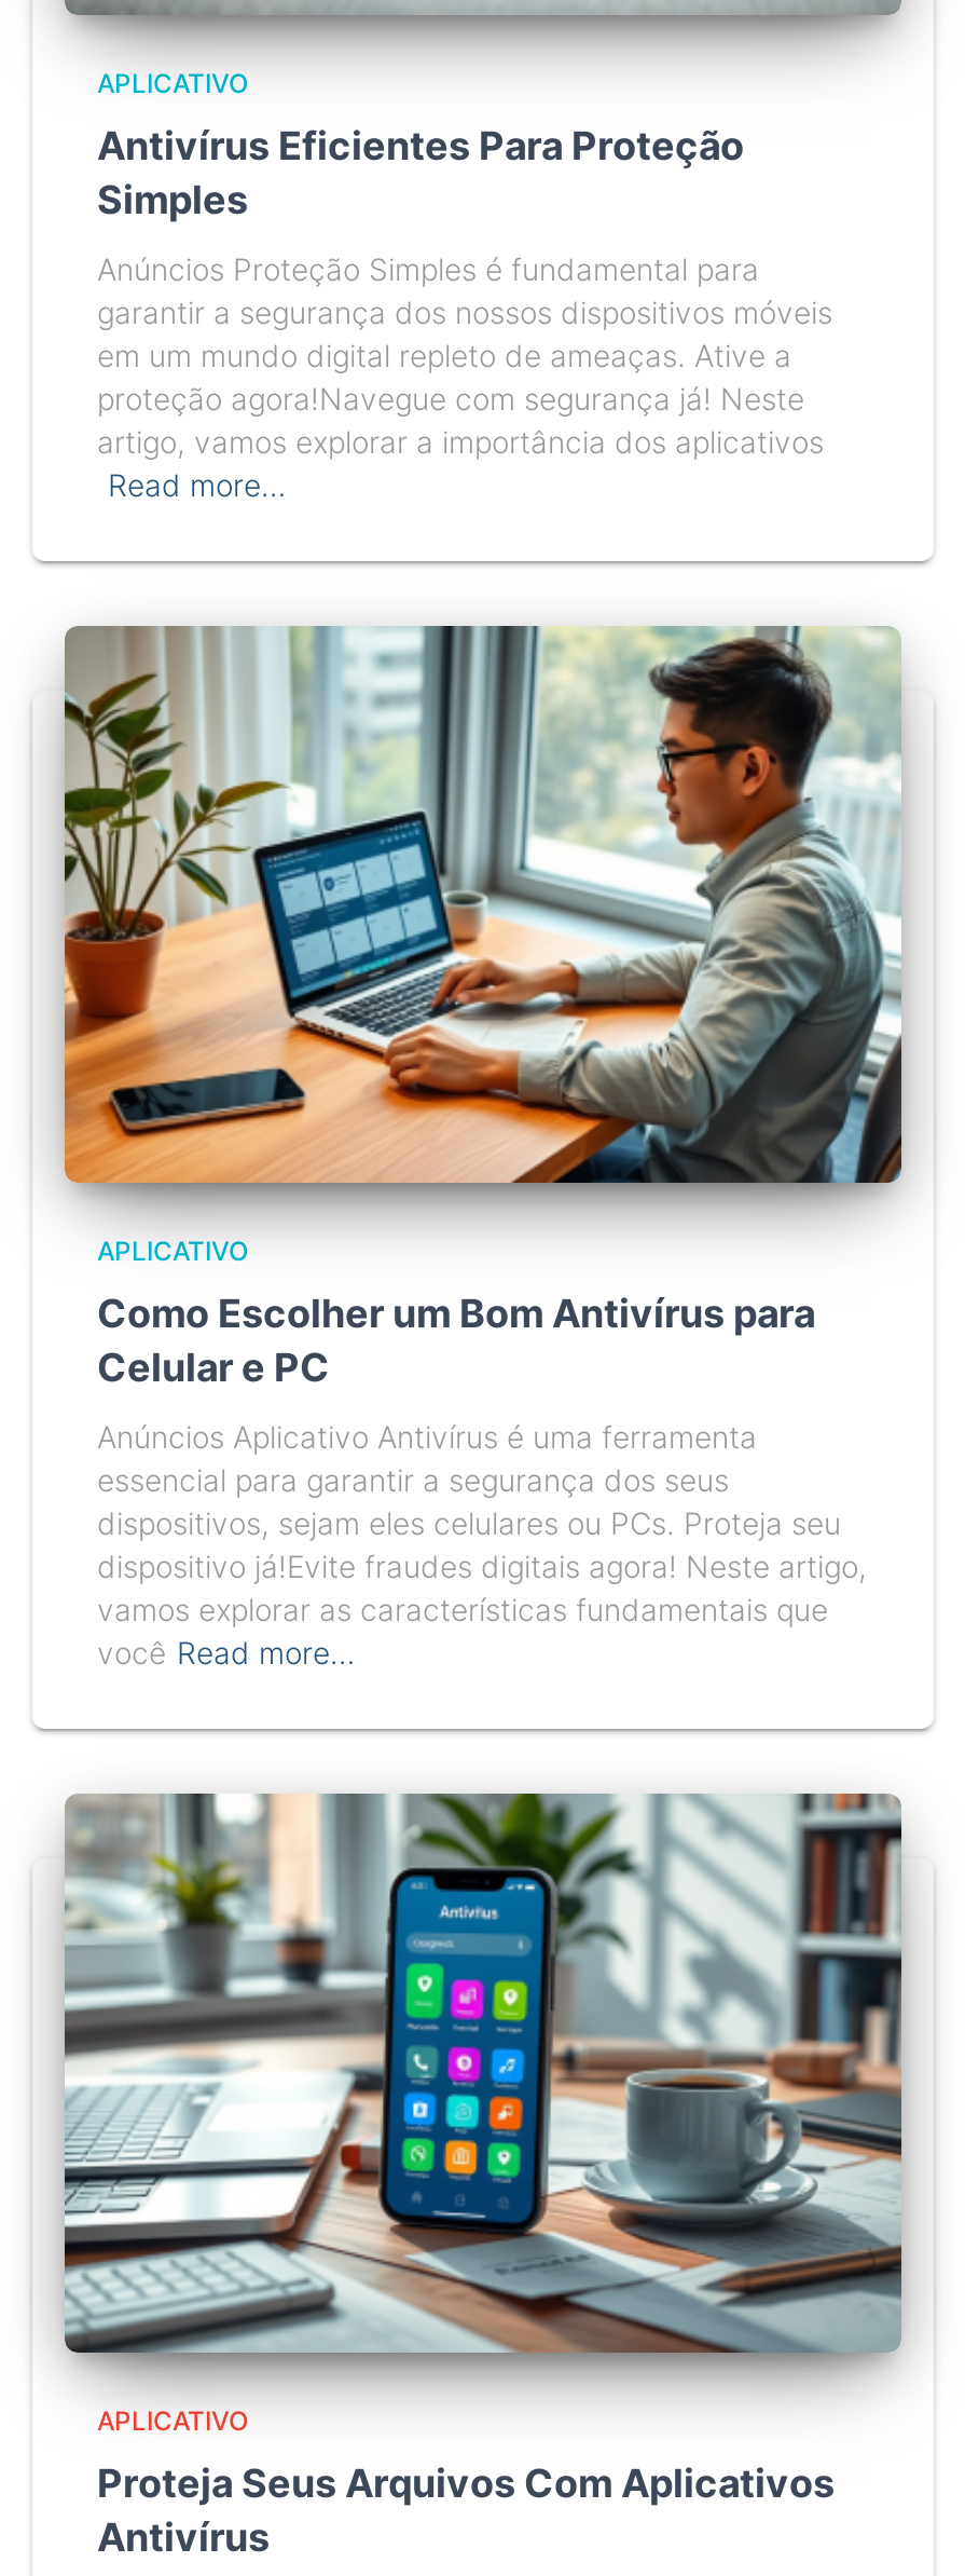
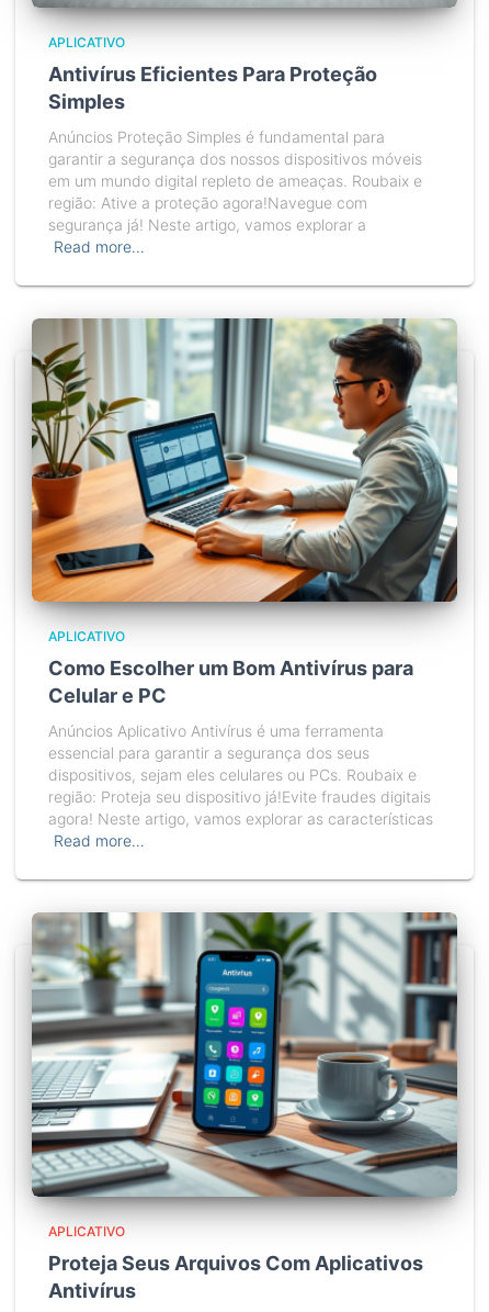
[97,336,824,459] em um mundo digital repleto de ameaças. Ative a | proteção agora!Navegue com segurança já! Neste | artigo, vamos explorar a importância dos aplicativos -> [48,171,422,234] em um mundo digital repleto de ameaças. Roubaix e | região: Ative a proteção agora!Navegue com | segurança já! Neste artigo, vamos explorar a
[97,1505,867,1671] dispositivos, sejam eles celulares ou PCs. Proteja seu | dispositivo já!Evite fraudes digitais agora! Neste artigo, | vamos explorar as características fundamentais que | você Read more… -> [48,766,433,850] dispositivos, sejam eles celulares ou PCs. Roubaix e | região: Proteja seu dispositivo já!Evite fraudes digitais | agora! Neste artigo, vamos explorar as características | Read more…

